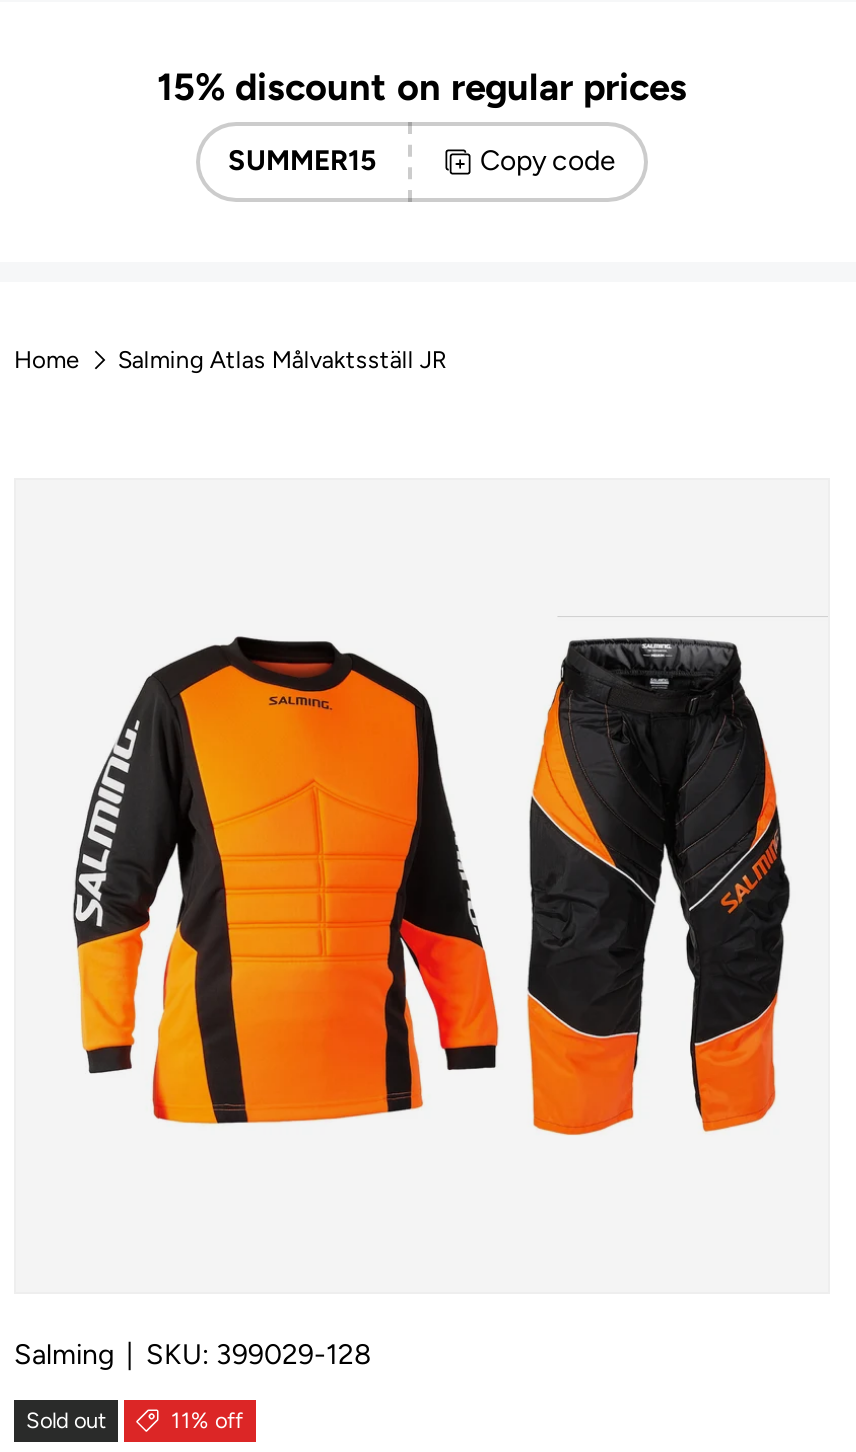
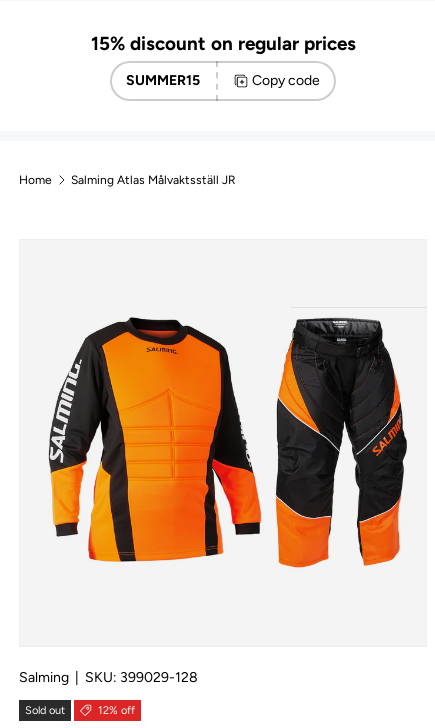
[171,1408,243,1434] 11% off -> [97,704,134,717] 12% off

